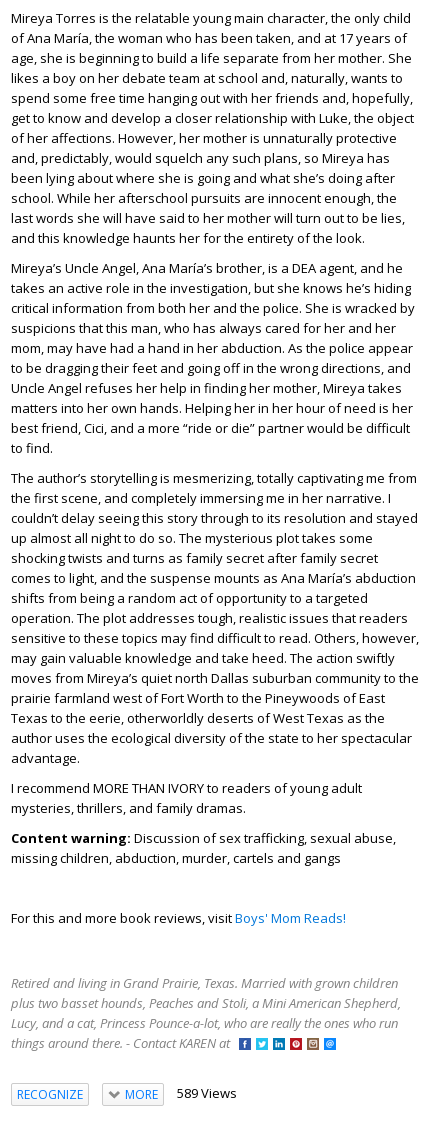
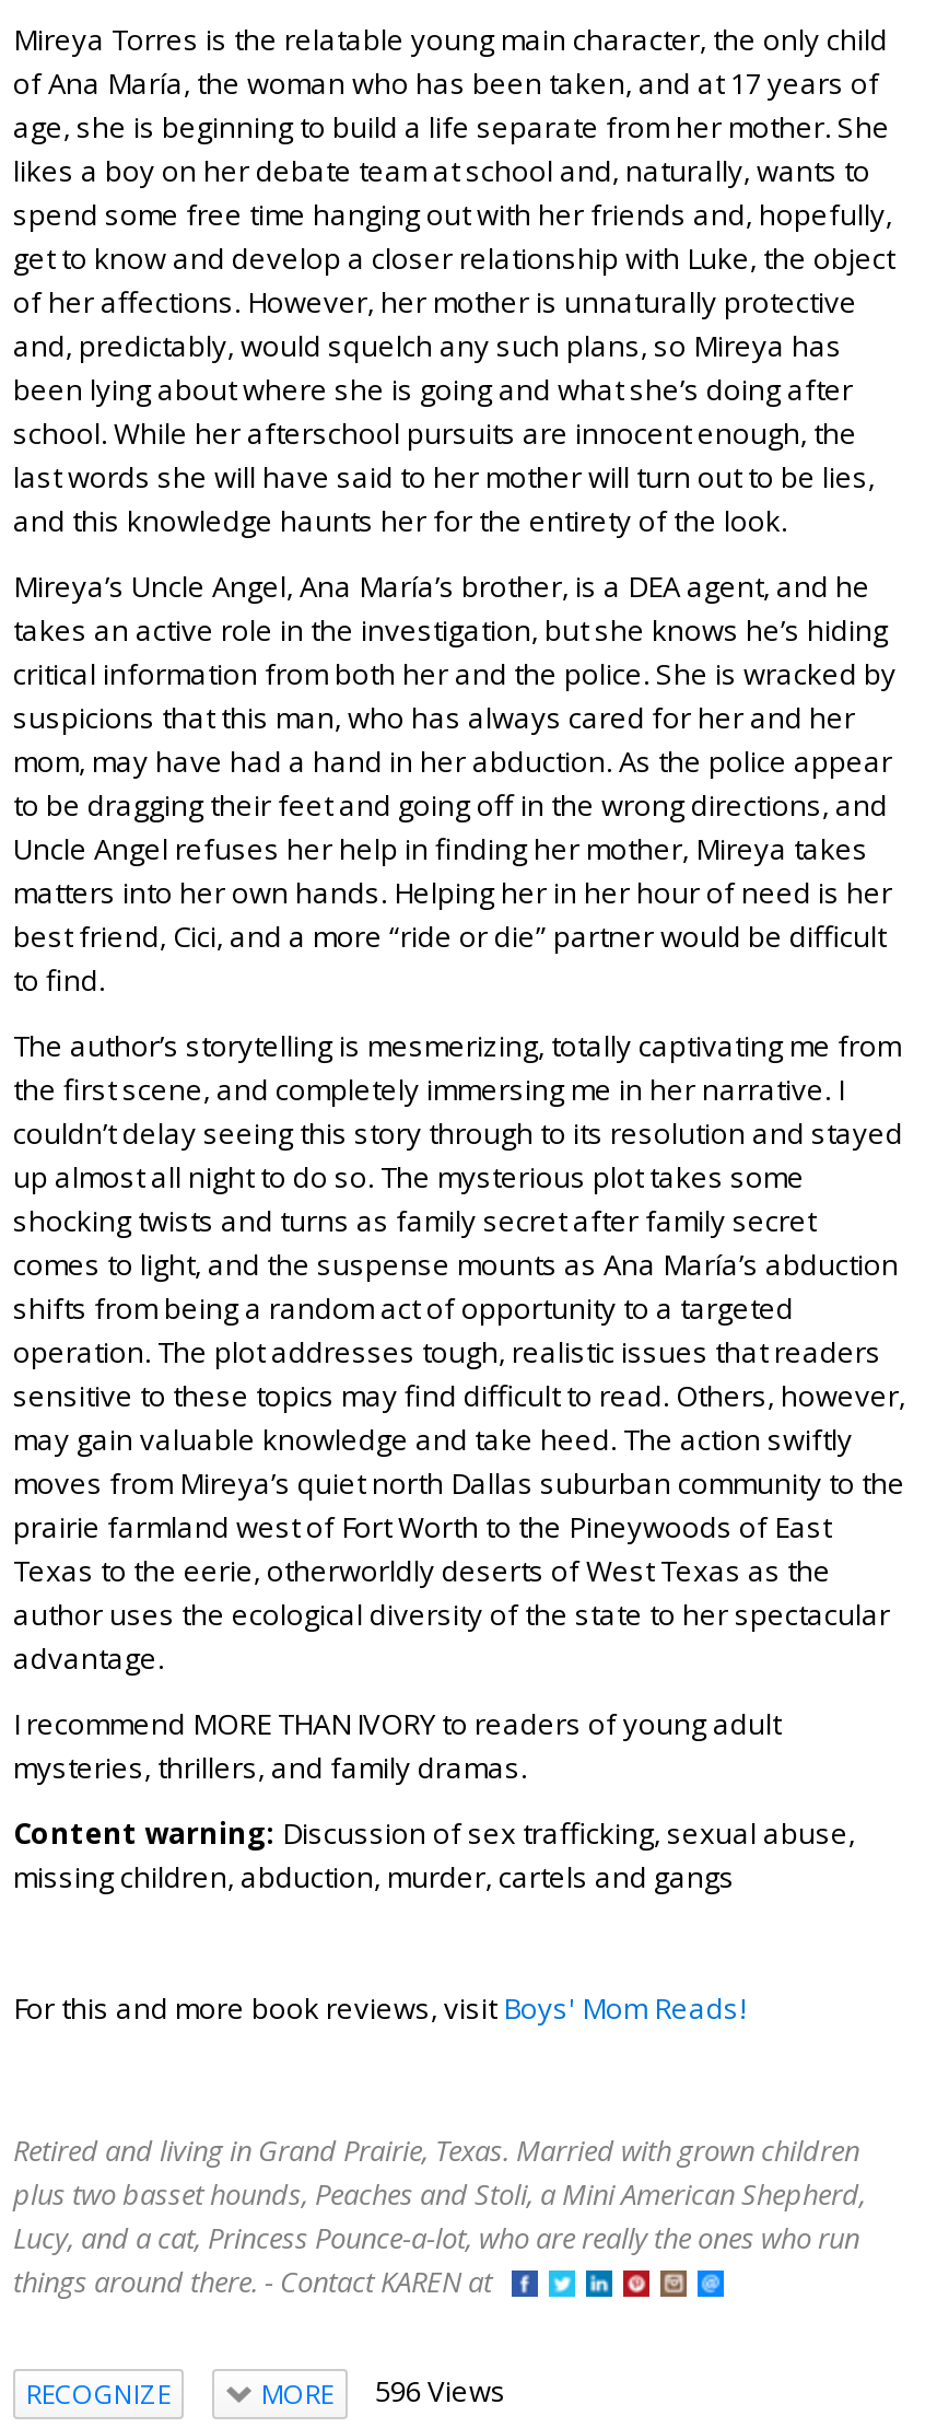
[124,1084,236,1103] MORE 589 Views -> [261,2371,506,2413] MORE 596 Views

